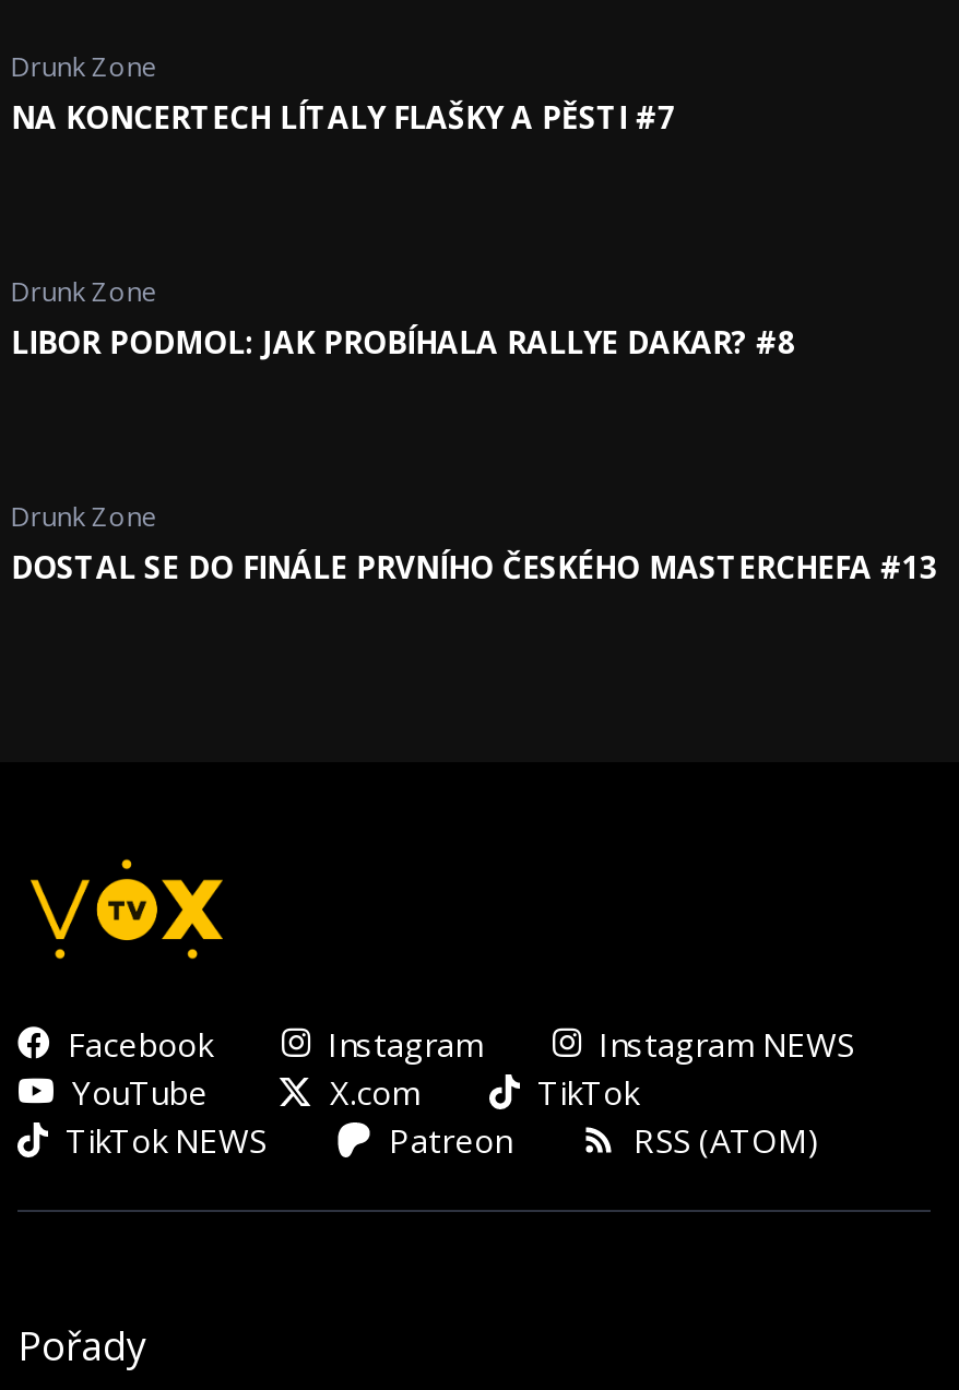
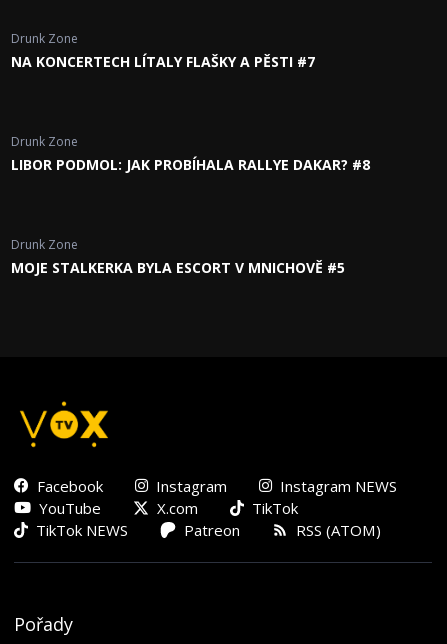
[10,546,937,587] DOSTAL SE DO FINÁLE PRVNÍHO ČESKÉHO MASTERCHEFA #13 -> [11,258,345,277] MOJE STALKERKA BYLA ESCORT V MNICHOVĚ #5

